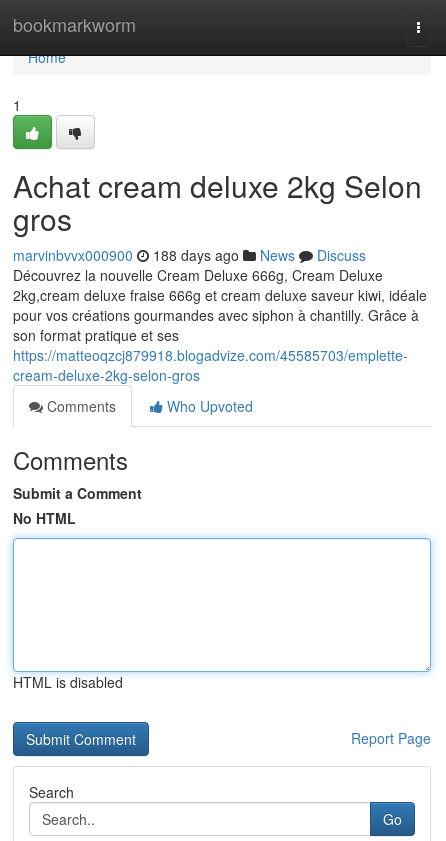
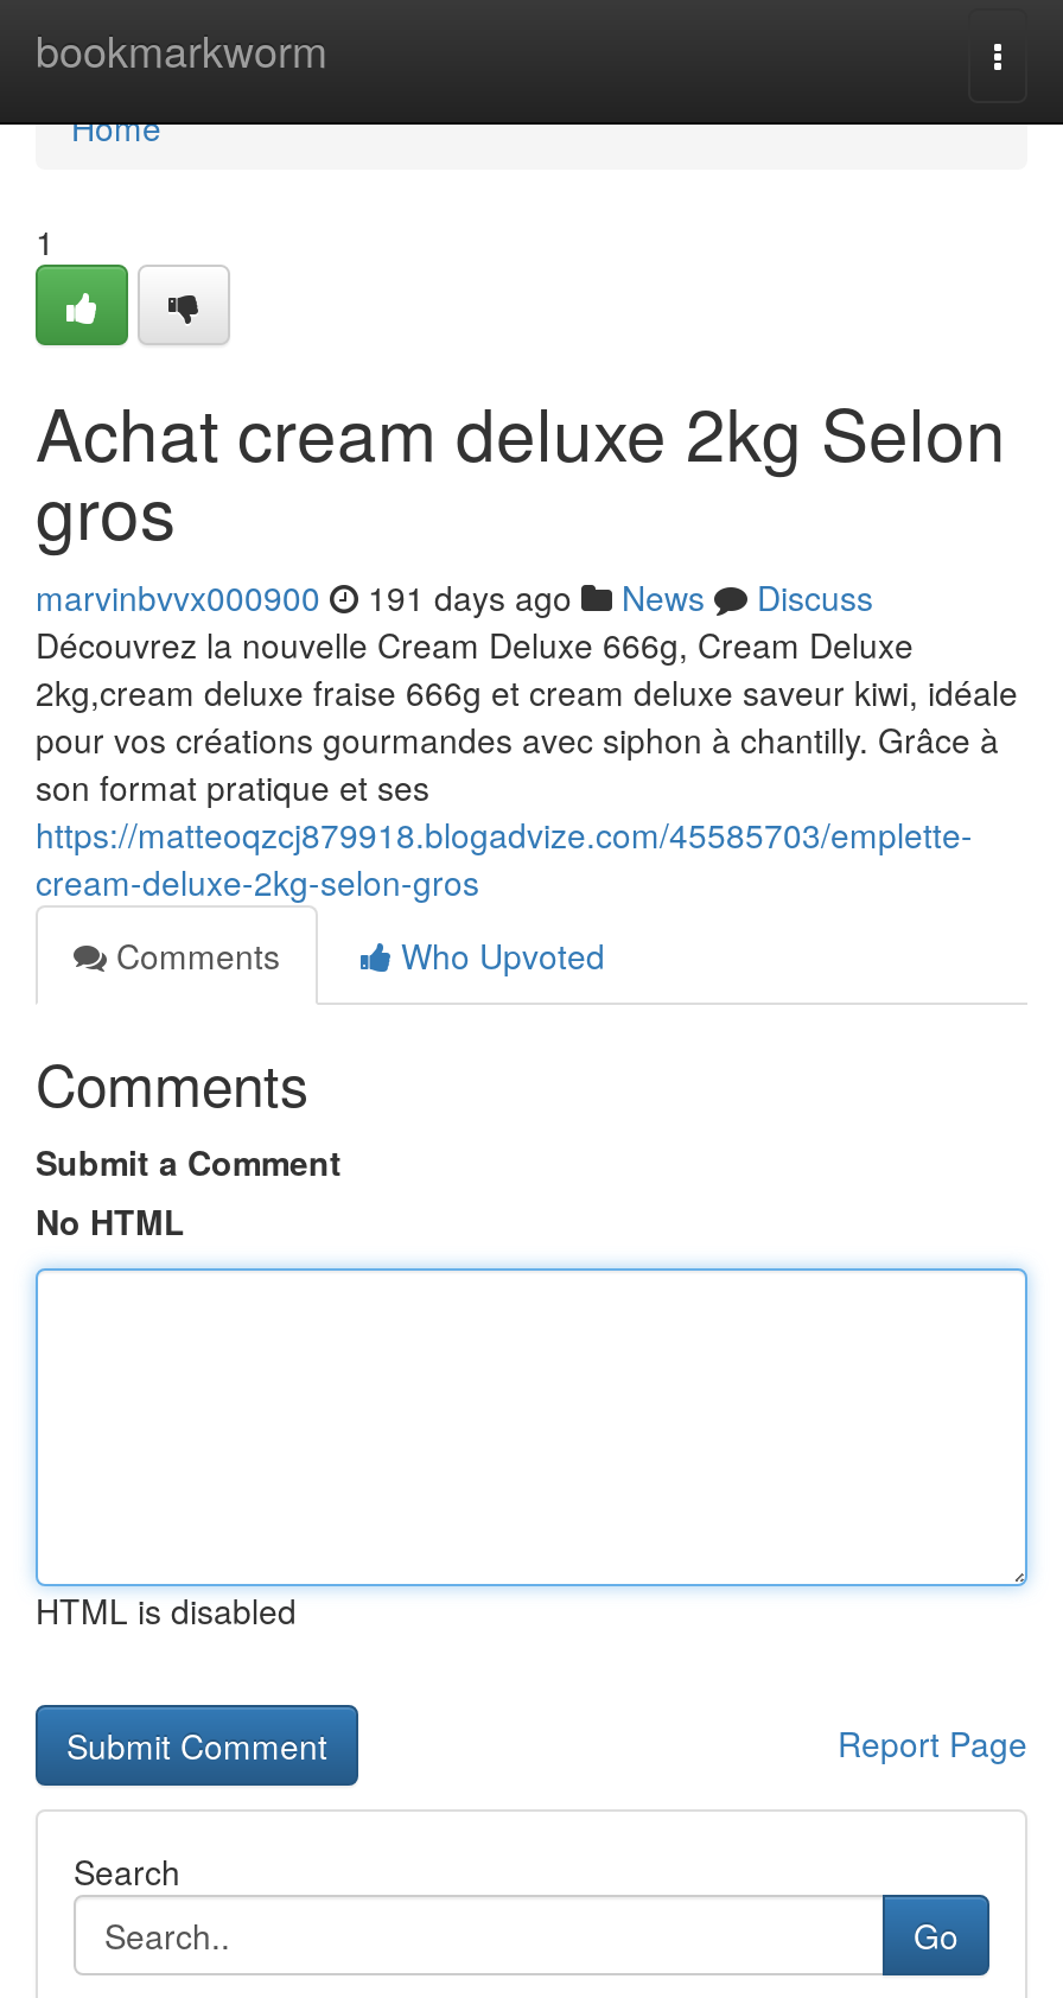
[13,245,366,265] marvinbvvx000900 188 days ago News Discuss -> [36,573,873,621] marvinbvvx000900 191 days ago News Discuss

